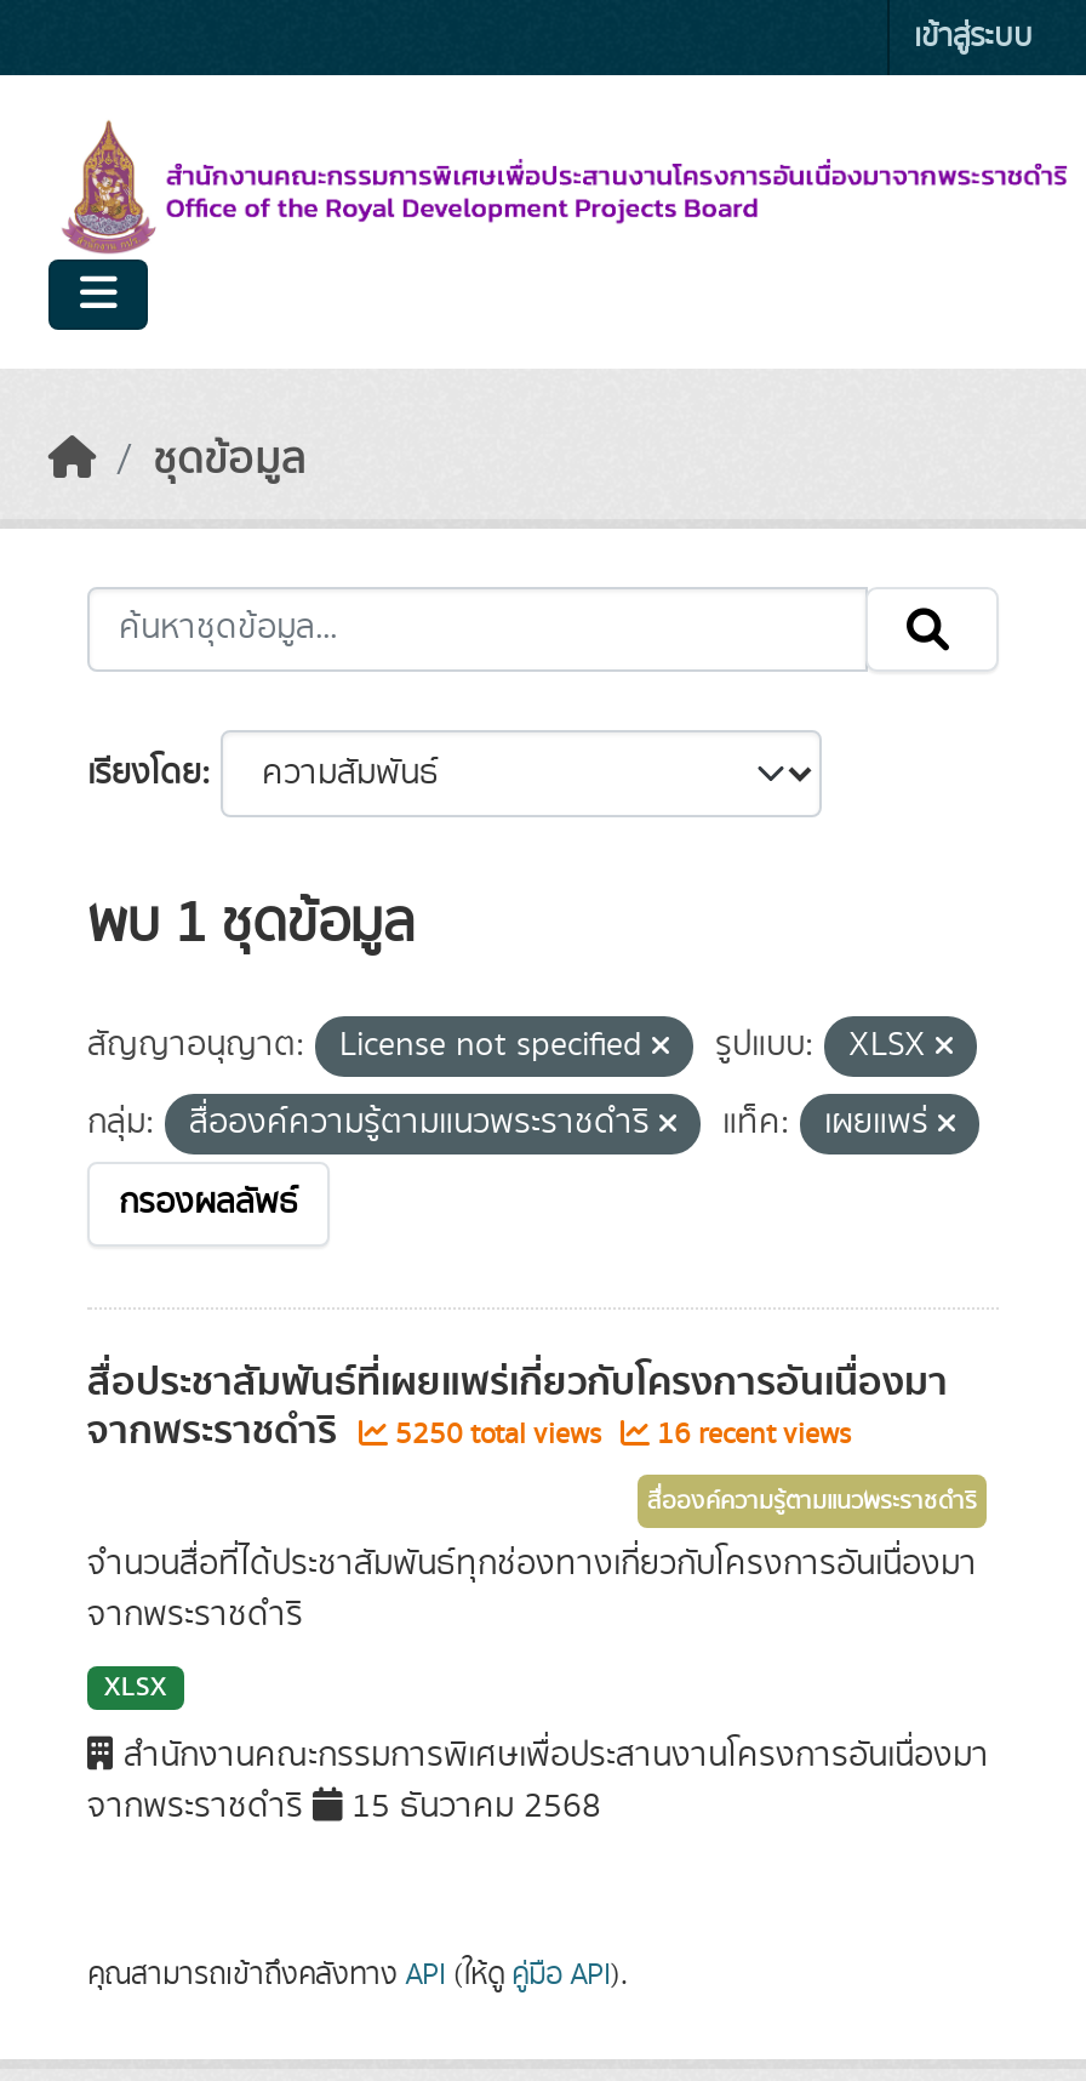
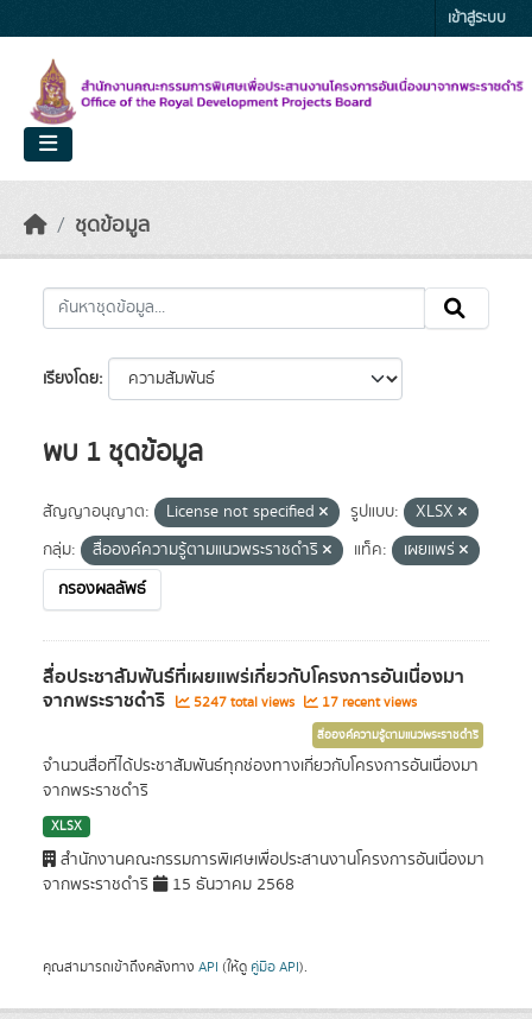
[388,1414,608,1455] 5250 total views -> [190,692,298,713] 5247 total views
[650,1414,851,1455] 16 recent views -> [318,692,417,713] 17 recent views

